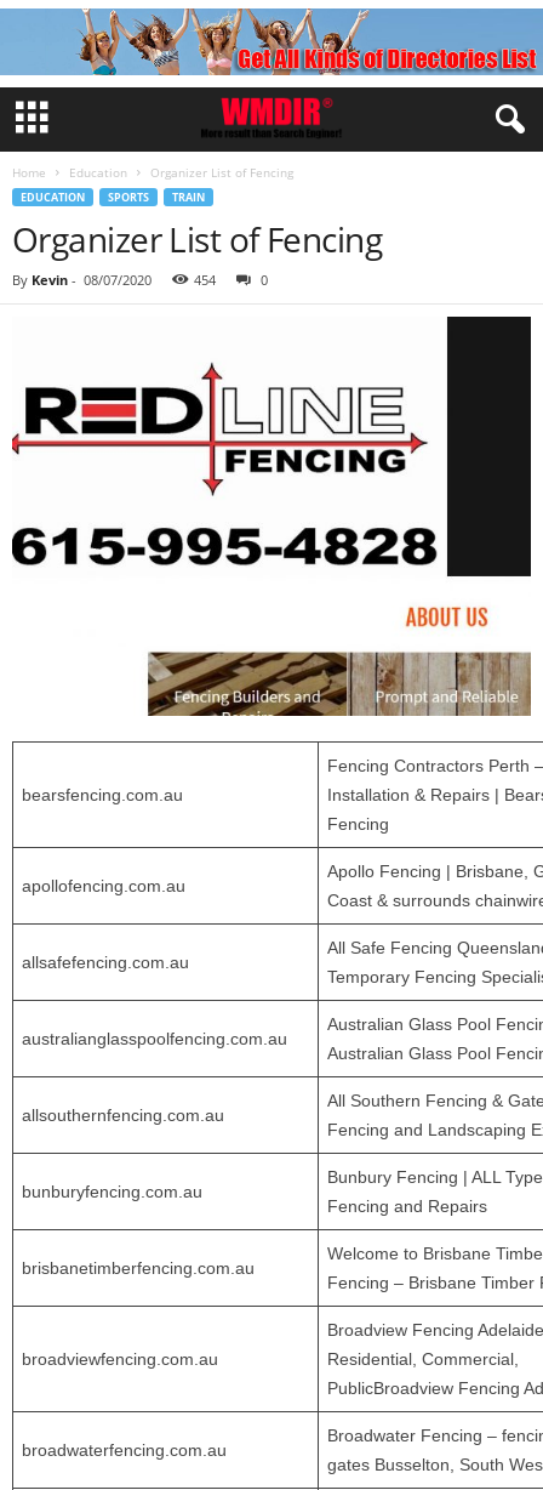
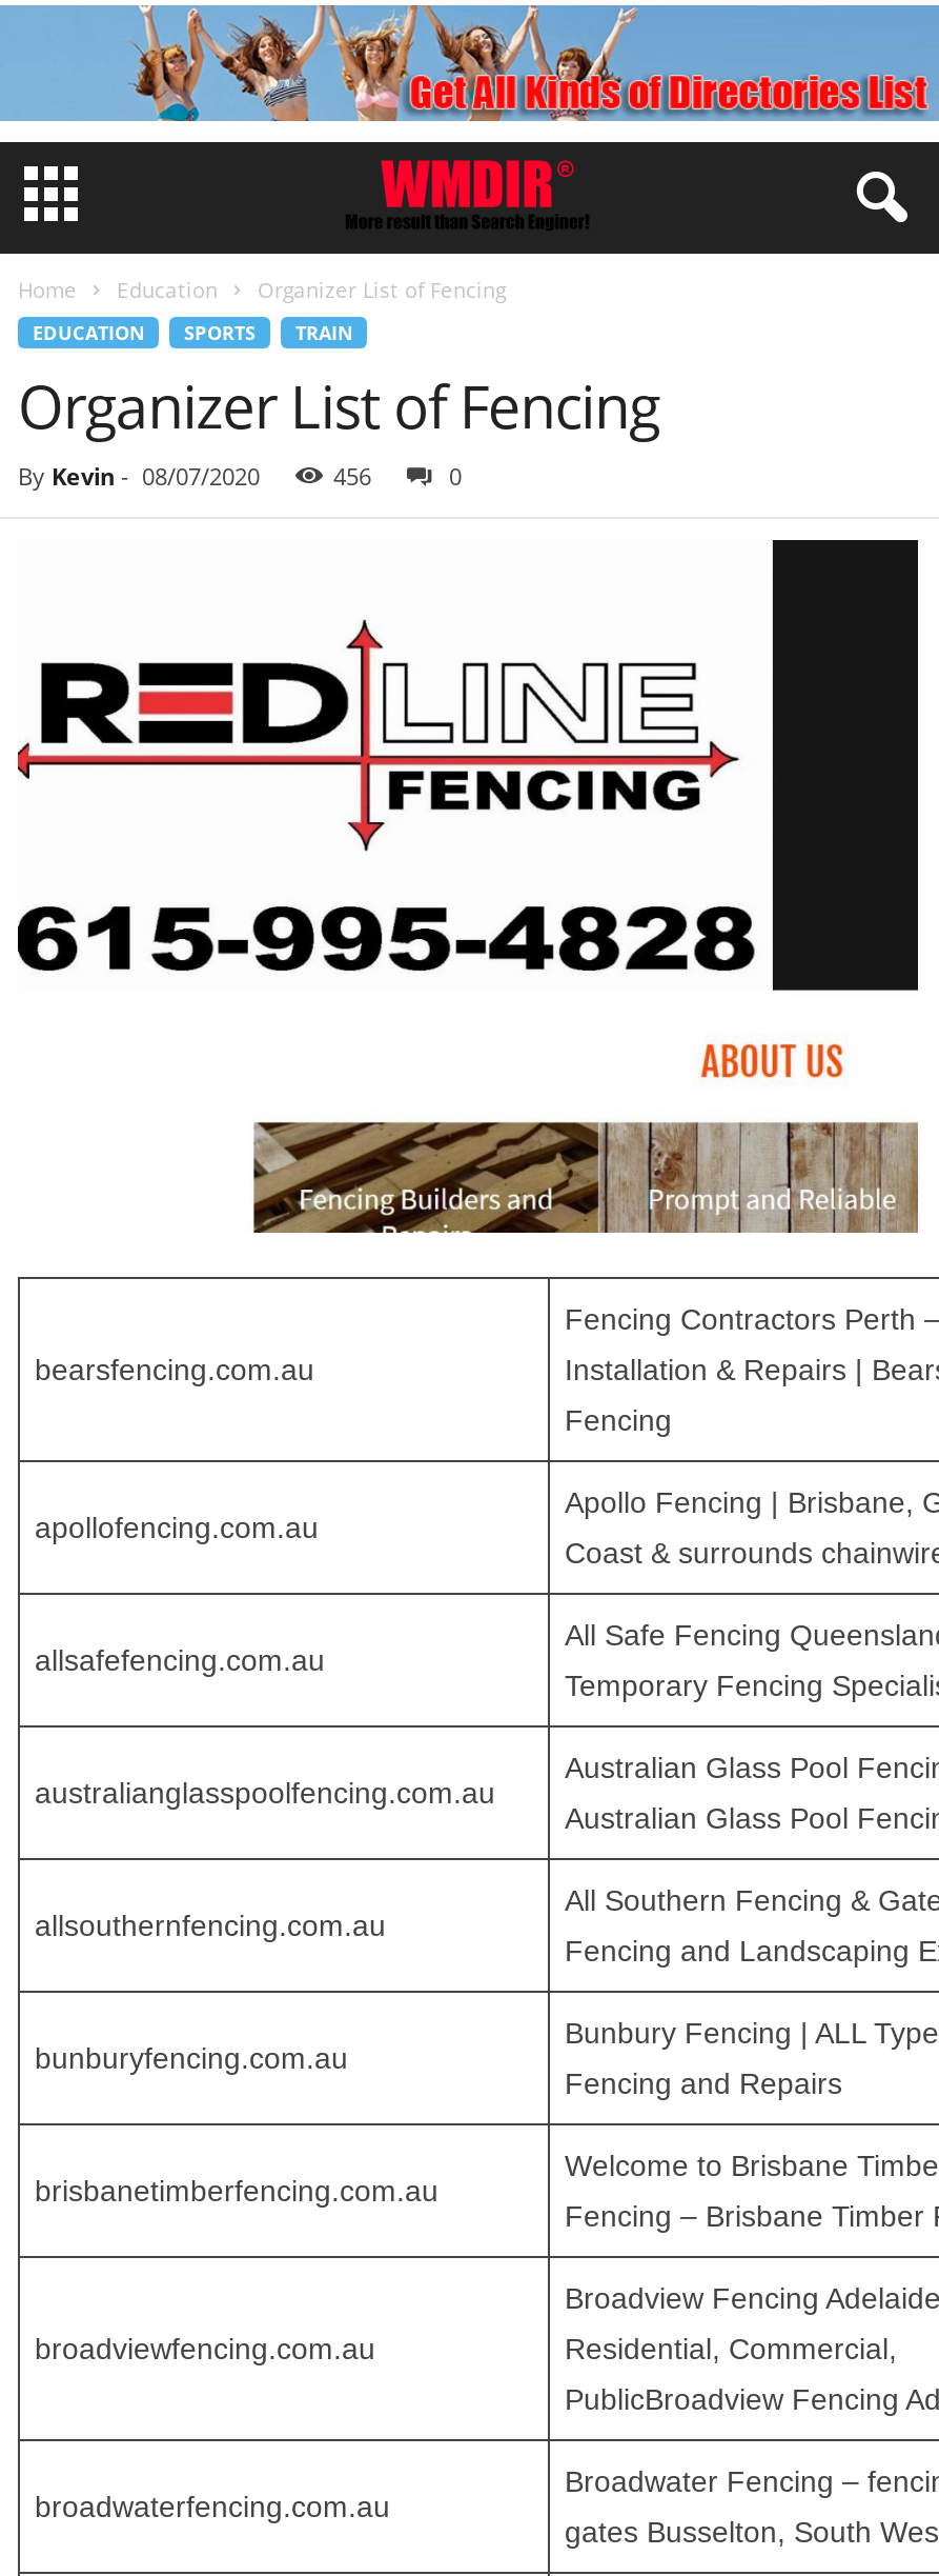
[194,271,216,289] 454 -> [333,460,371,492] 456

